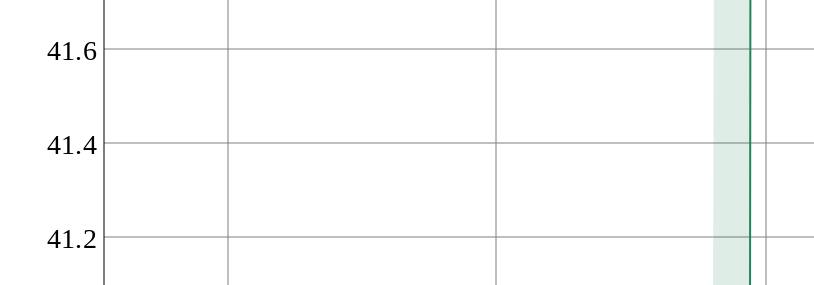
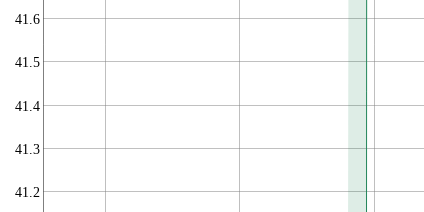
none -> [15,55,40,70] 41.5
none -> [15,142,40,157] 41.3

